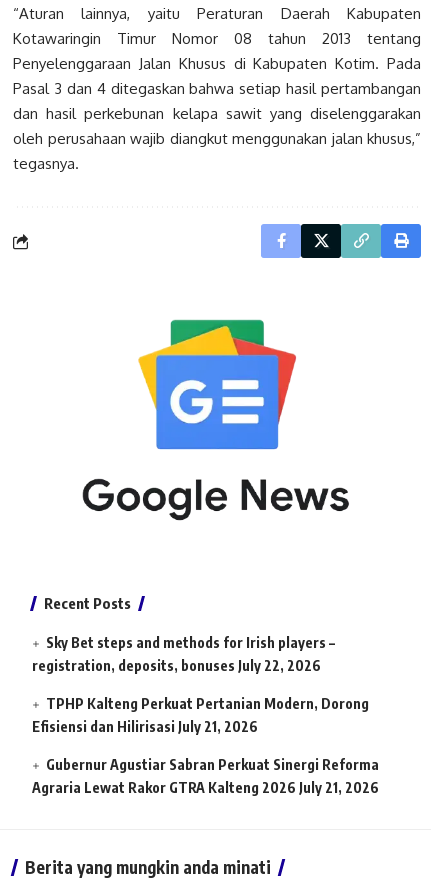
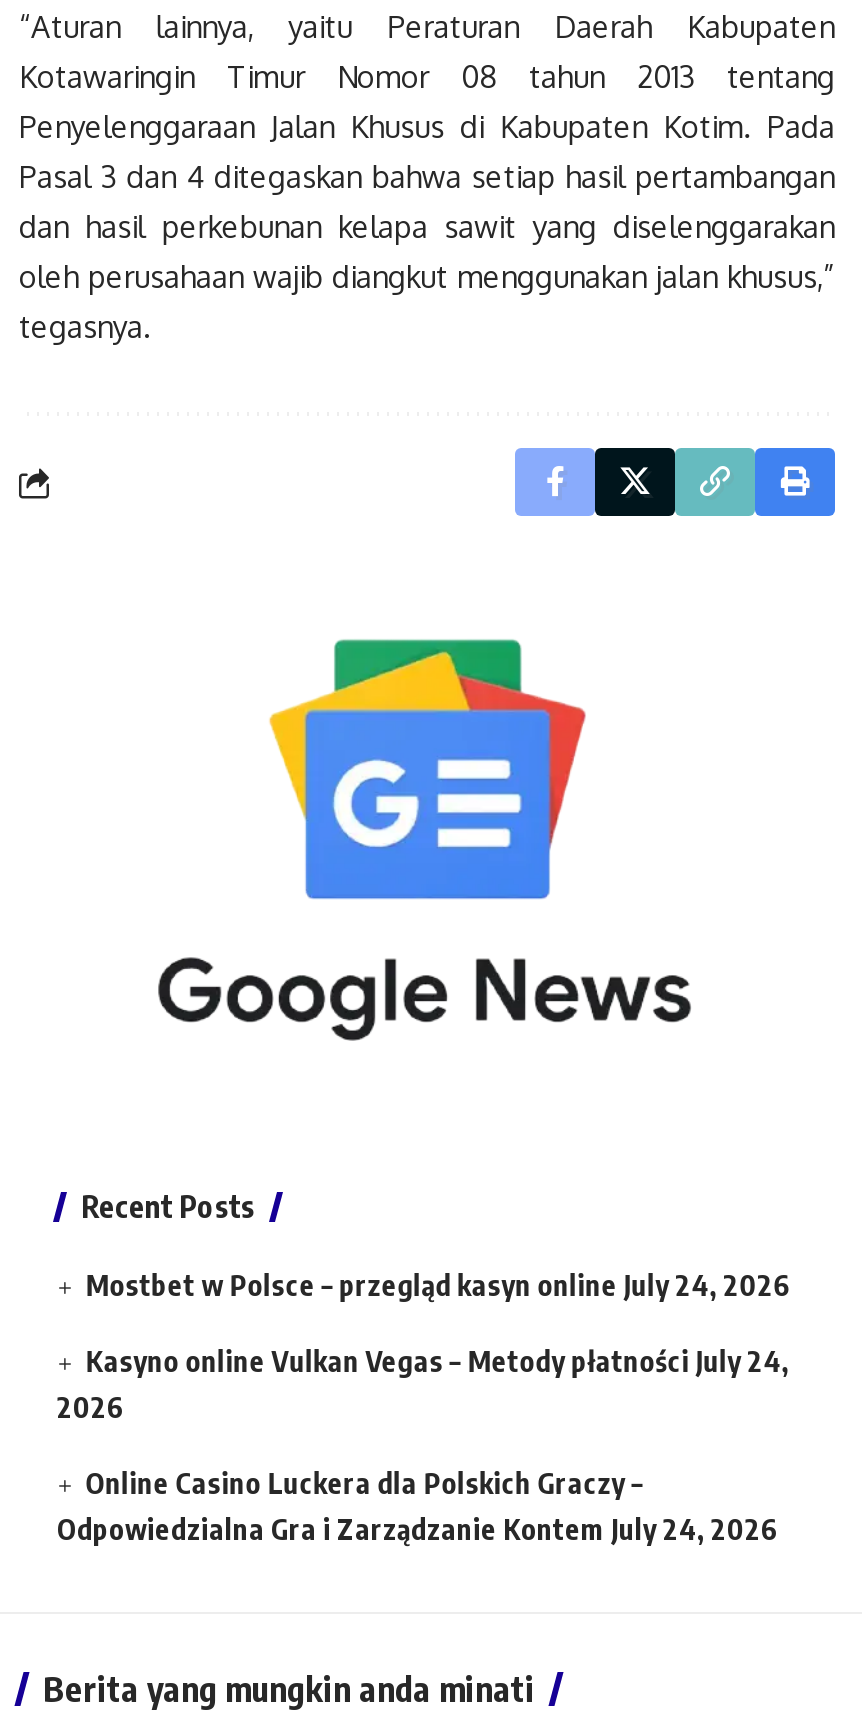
[32,634,335,674] Sky Bet steps and methods for Irish players – | registration, deposits, bonuses July 22, 2026 -> [85,1268,791,1302] Mostbet w Polsce – przegląd kasyn online July 24, 2026
[32,695,369,735] TPHP Kalteng Perkuat Pertanian Modern, Dorong | Efisiensi dan Hilirisasi July 21, 2026 -> [57,1344,789,1424] Kasyno online Vulkan Vegas – Metody płatności July 24, | 2026
[32,756,379,796] Gubernur Agustiar Sabran Perkuat Sinergi Reforma | Agraria Lewat Rakor GTRA Kalteng 2026 July 21, 2026 -> [57,1466,779,1546] Online Casino Luckera dla Polskich Graczy – | Odpowiedzialna Gra i Zarządzanie Kontem July 24, 2026

